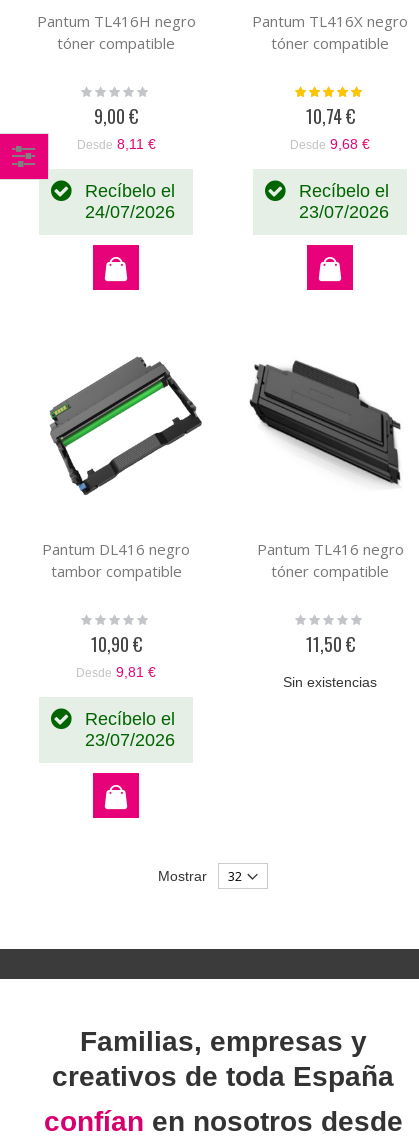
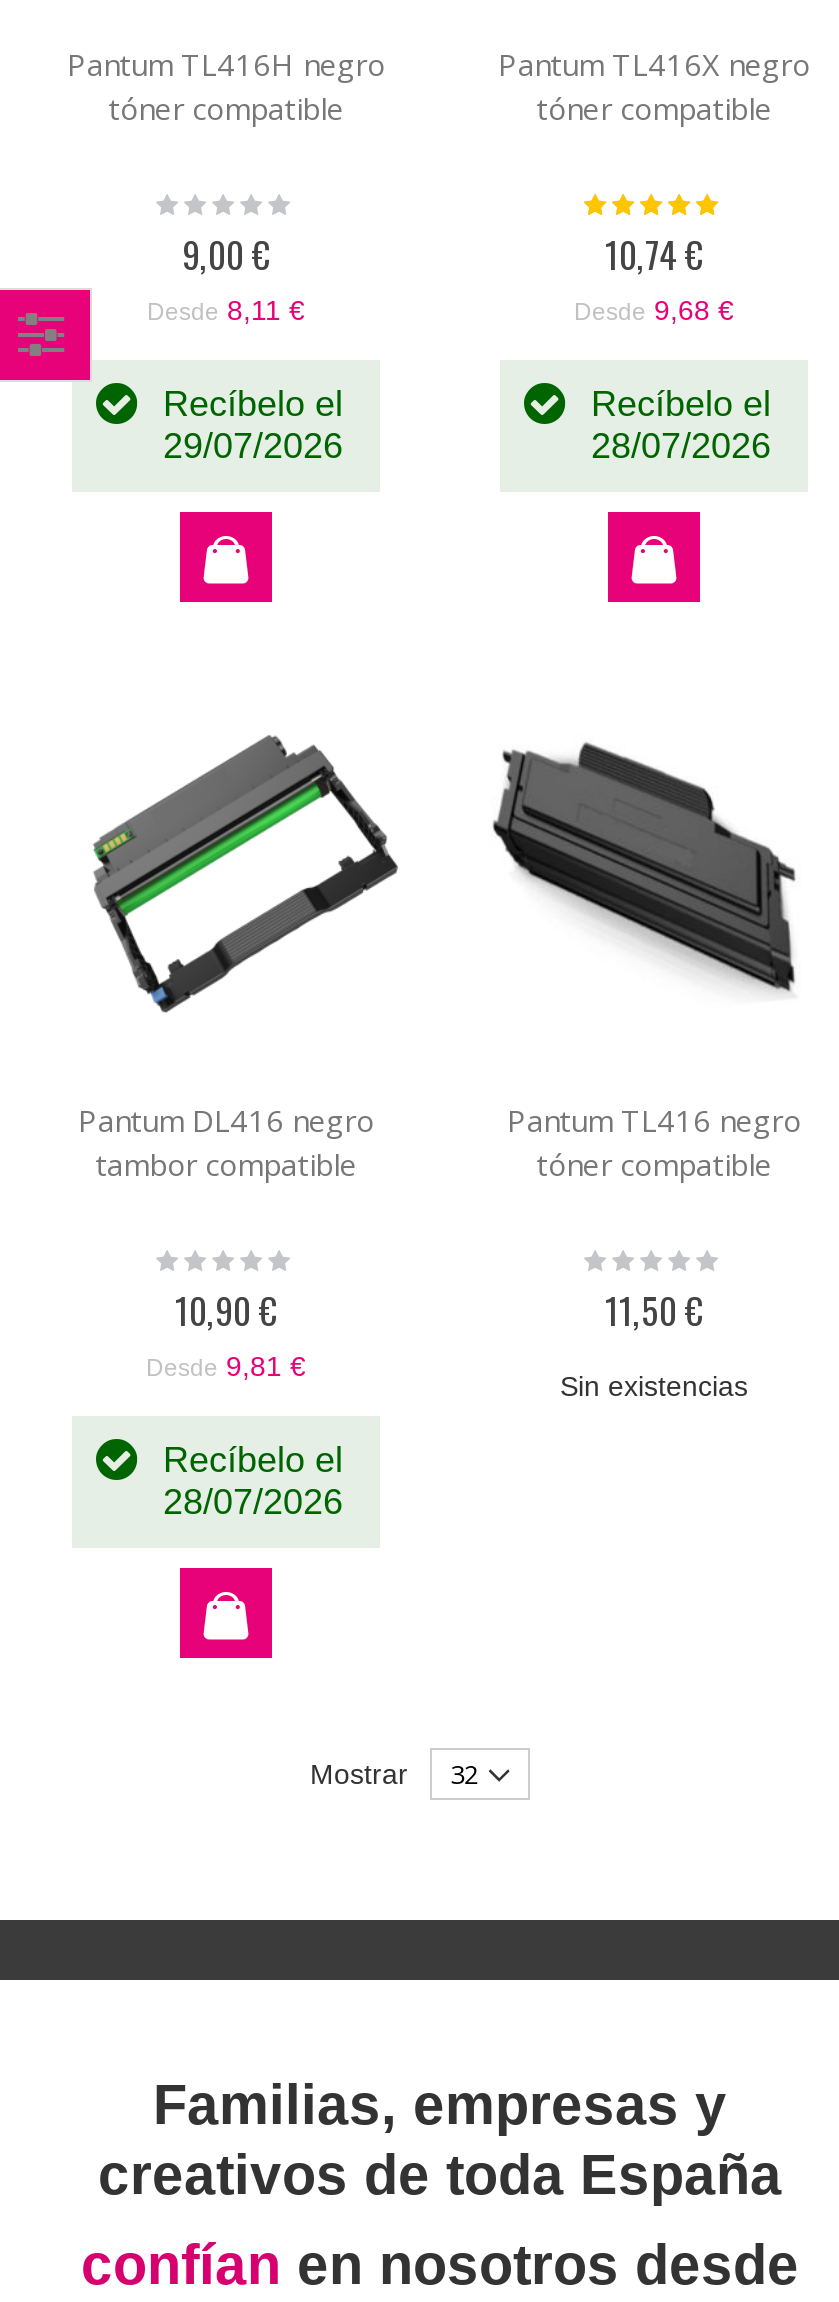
[84,202,174,222] 24/07/2026 -> [163,426,343,466] 29/07/2026
[298,202,388,222] 23/07/2026 -> [591,426,771,466] 28/07/2026
[84,730,174,750] 23/07/2026 -> [163,1483,343,1523] 28/07/2026

